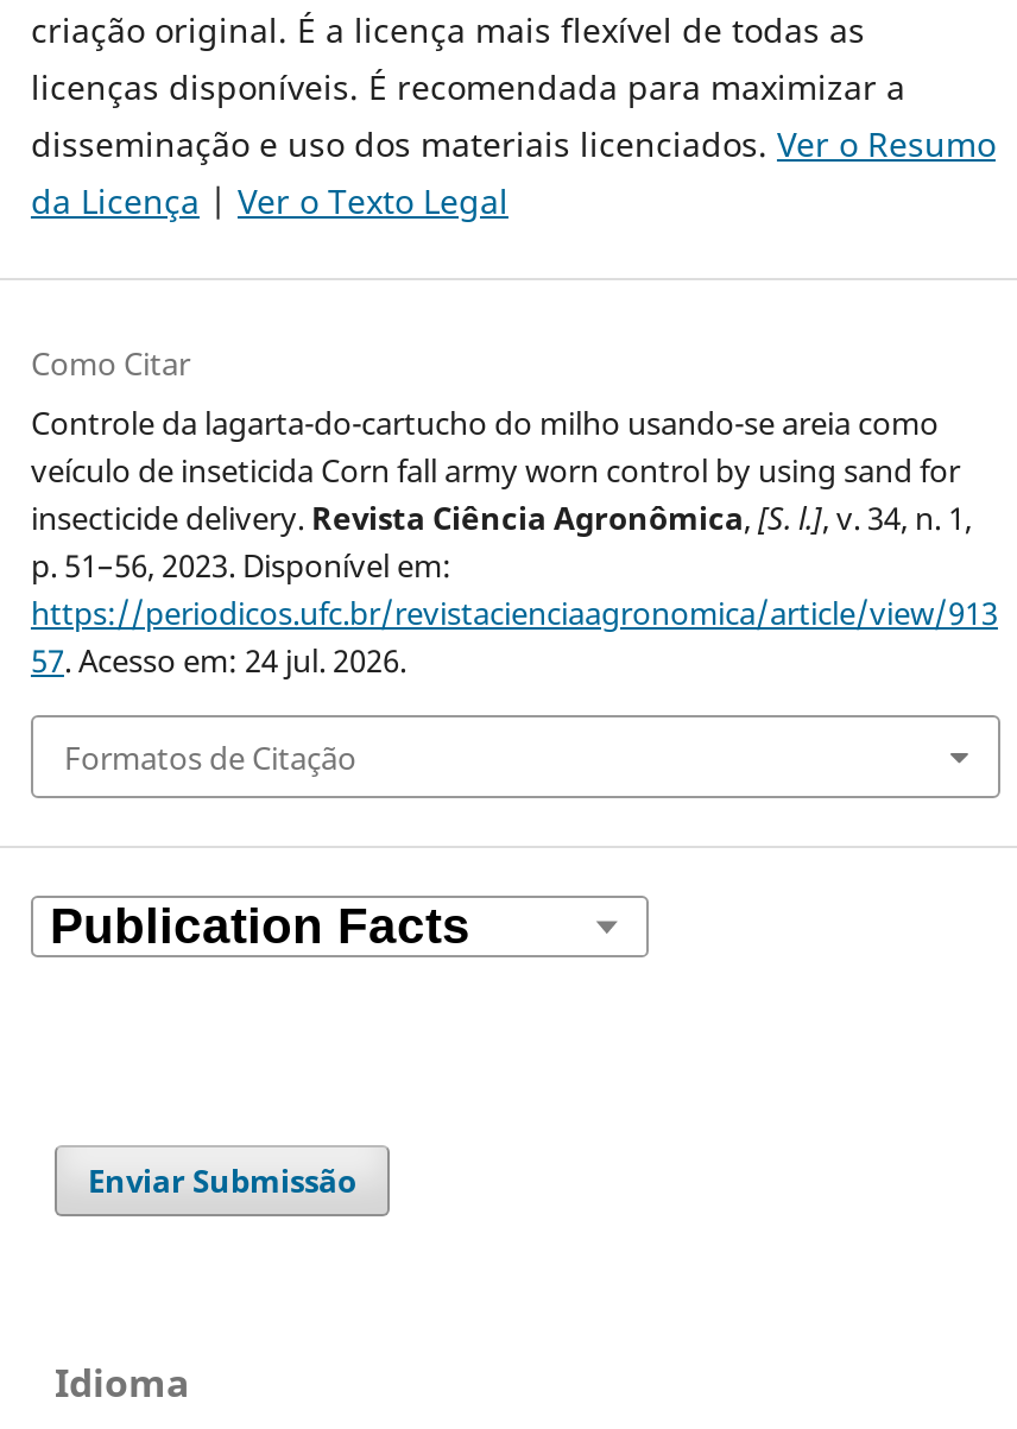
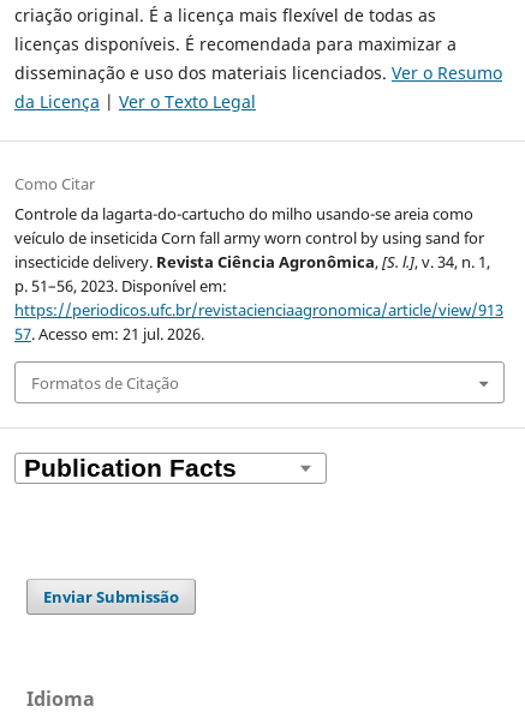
[31,640,406,682] 57. Acesso em: 24 jul. 2026. -> [14,323,204,345] 57. Acesso em: 21 jul. 2026.

